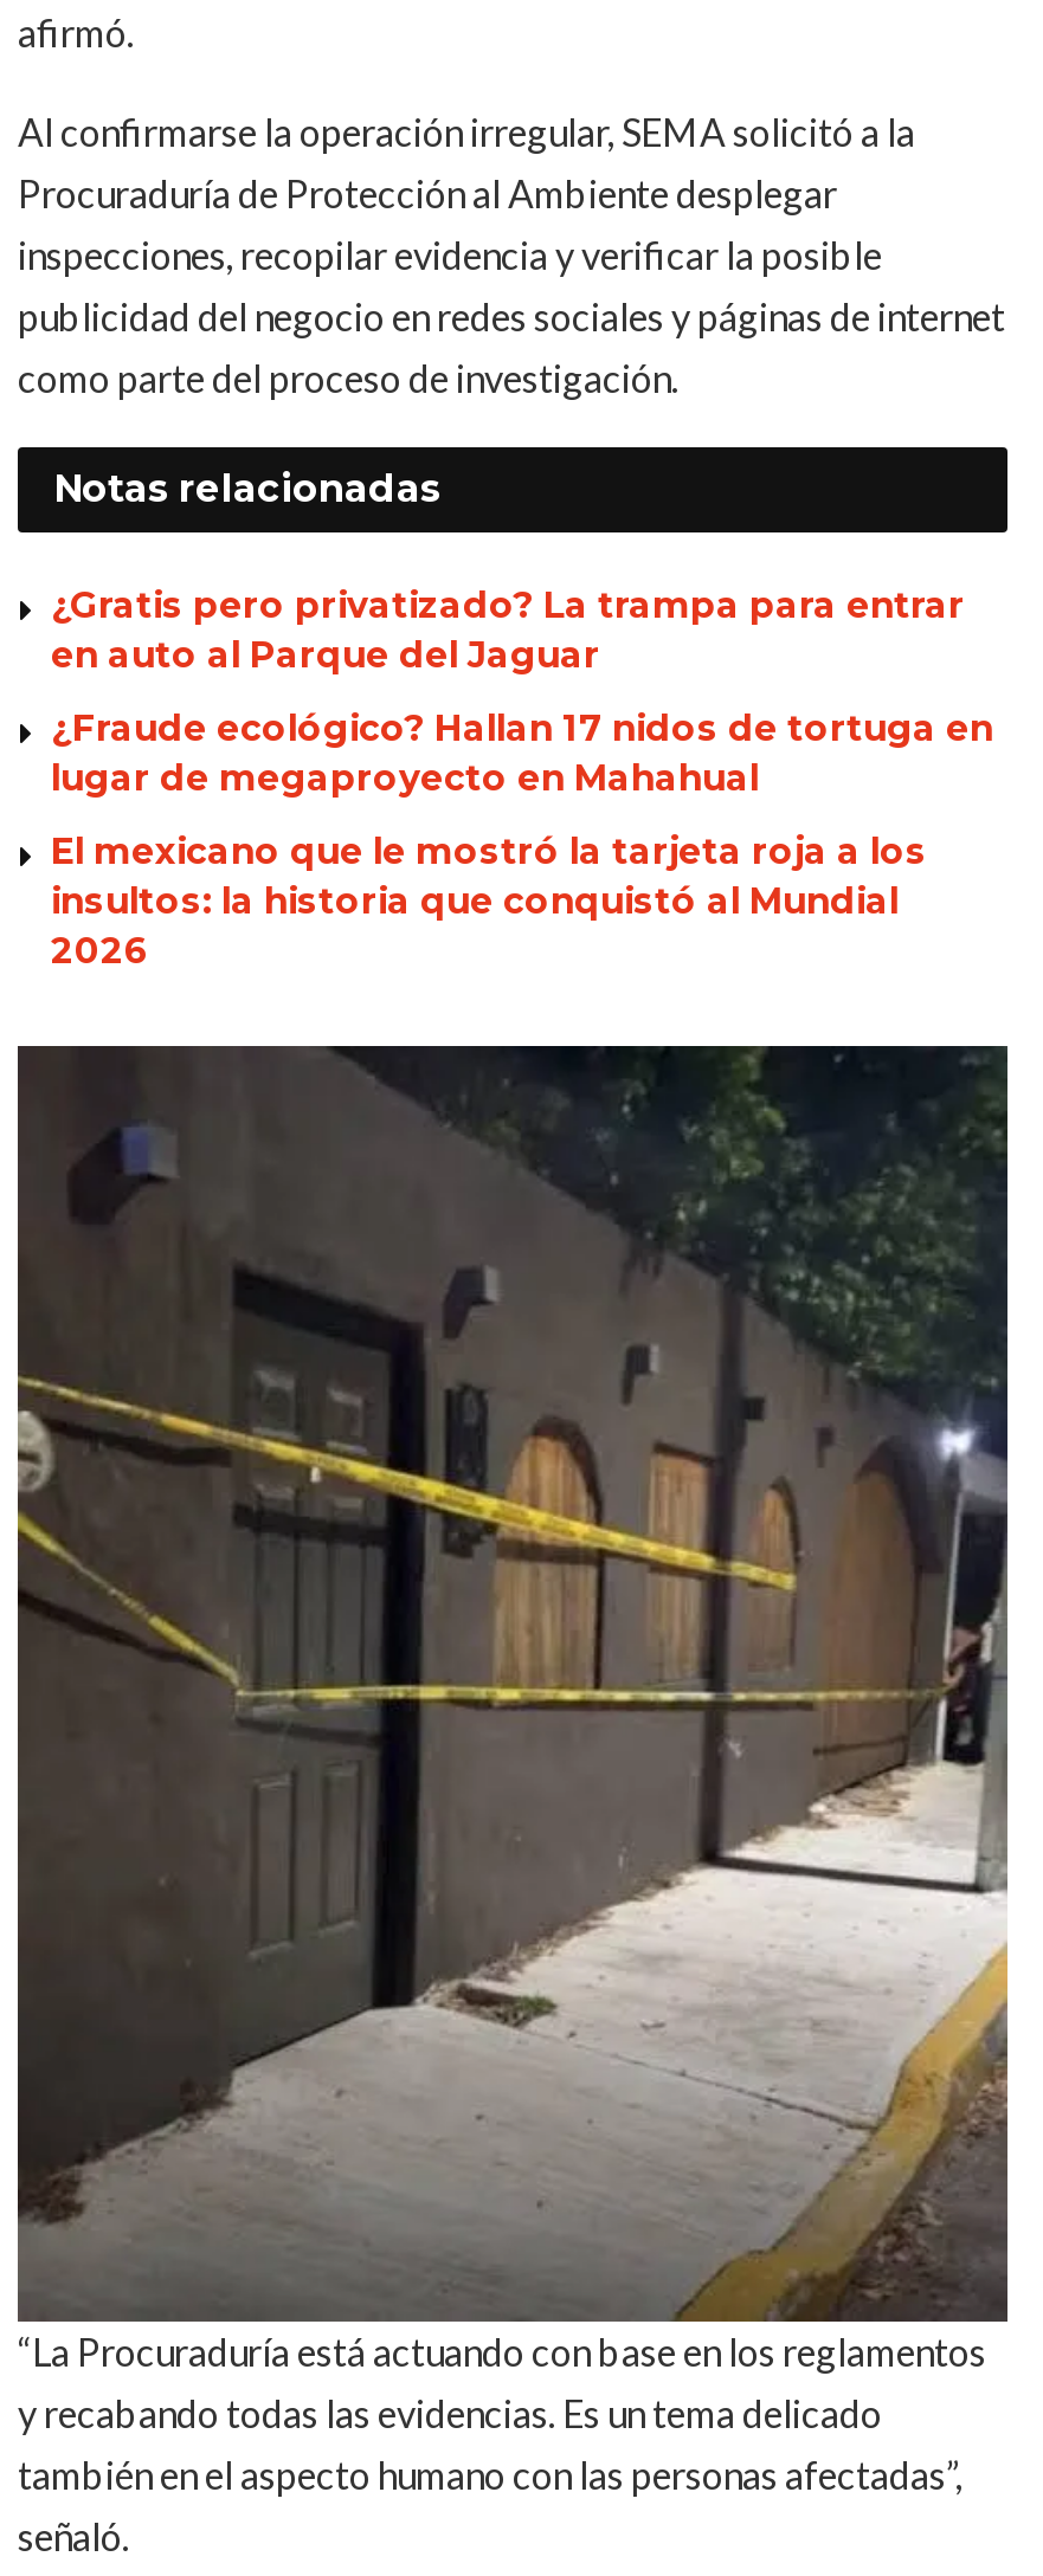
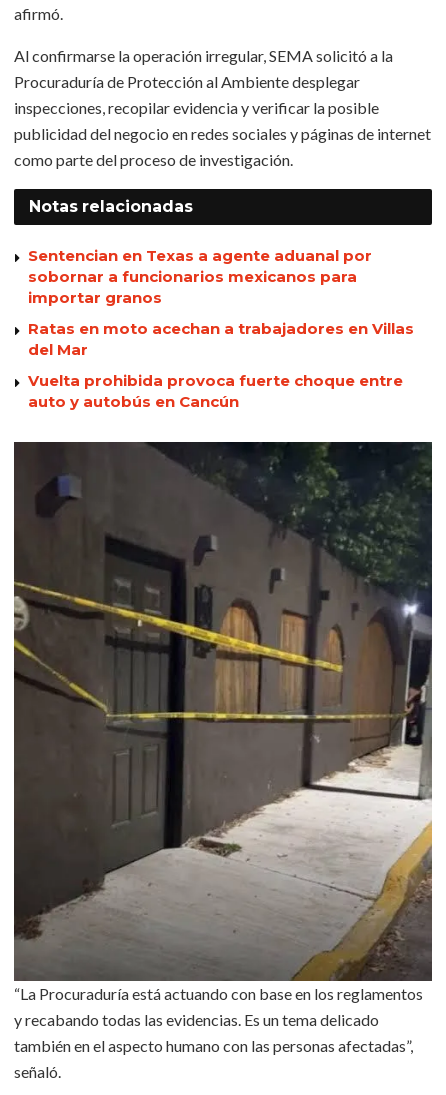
[51,583,965,678] ¿Gratis pero privatizado? La trampa para entrar | en auto al Parque del Jaguar -> [28,246,372,307] Sentencian en Texas a agente aduanal por | sobornar a funcionarios mexicanos para | importar granos
[51,706,993,801] ¿Fraude ecológico? Hallan 17 nidos de tortuga en | lugar de megaproyecto en Mahahual -> [28,319,414,359] Ratas en moto acechan a trabajadores en Villas | del Mar
[51,829,927,974] El mexicano que le mostró la tarjeta roja a los | insultos: la historia que conquistó al Mundial | 2026 -> [28,371,403,411] Vuelta prohibida provoca fuerte choque entre | auto y autobús en Cancún

